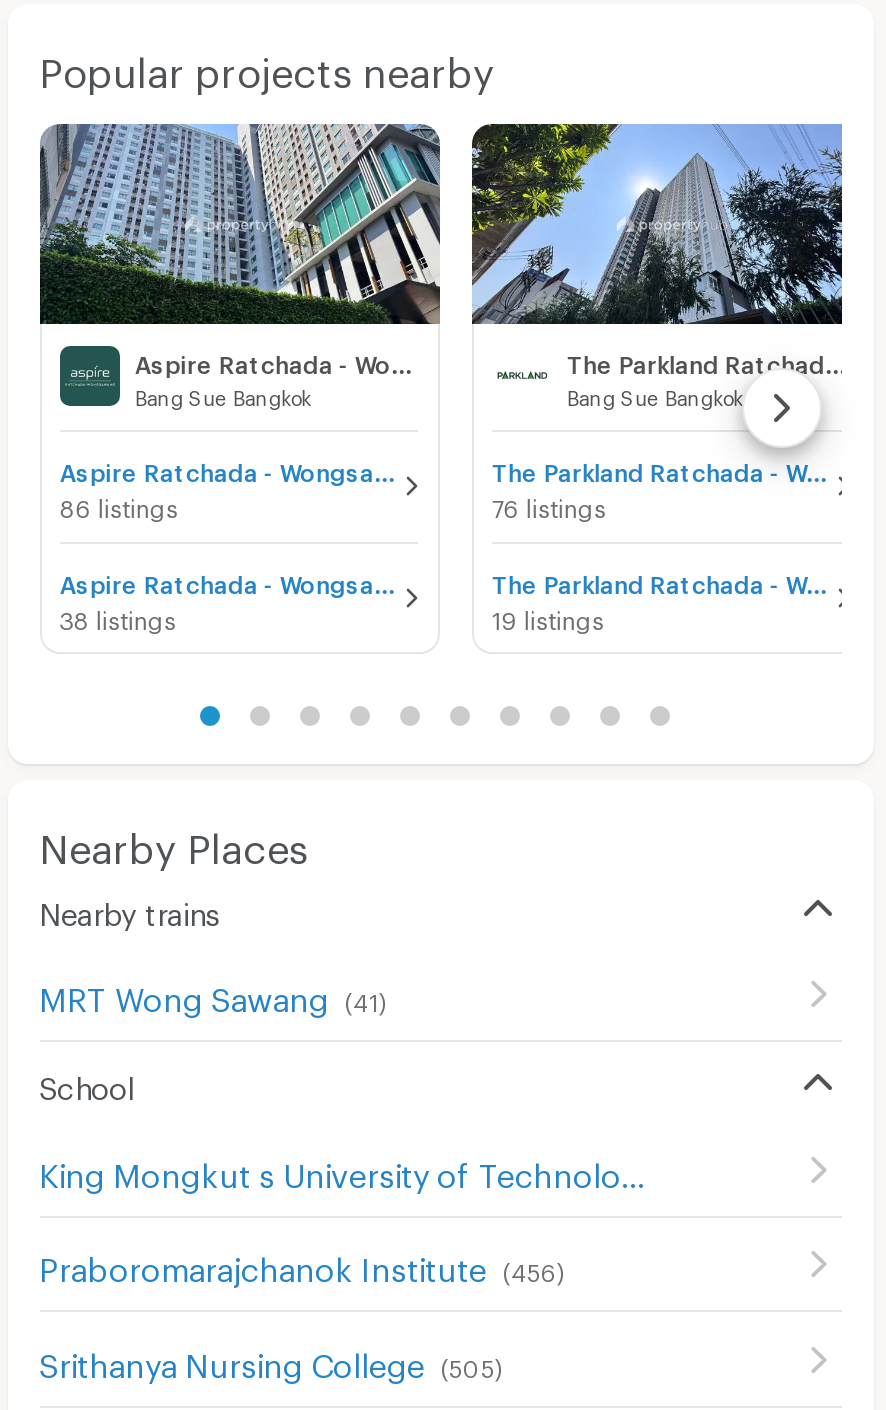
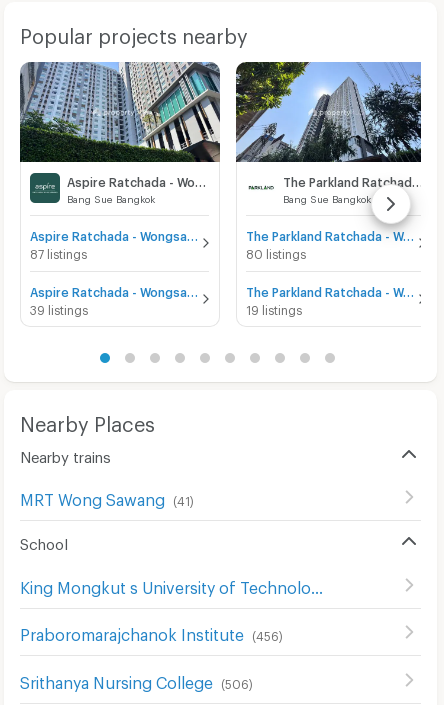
[60,494,178,514] 86 listings -> [30,247,87,257] 87 listings
[492,494,606,514] 76 listings -> [246,247,306,257] 80 listings
[60,606,176,626] 38 listings -> [30,303,88,313] 39 listings
[39,1345,503,1373] Srithanya Nursing College (505) -> [19,672,252,686] Srithanya Nursing College (506)

